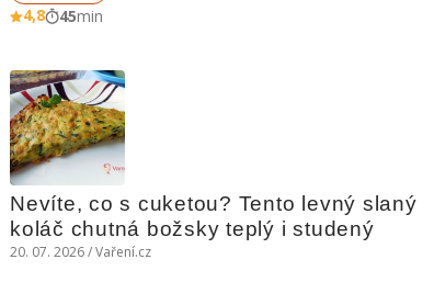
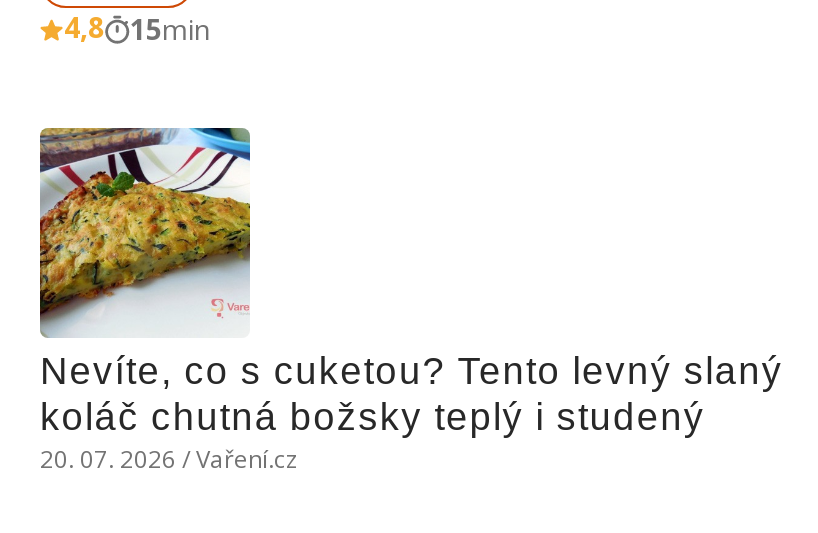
[23,4,103,26] 4,8 45min -> [64,8,210,48] 4,8 15min

